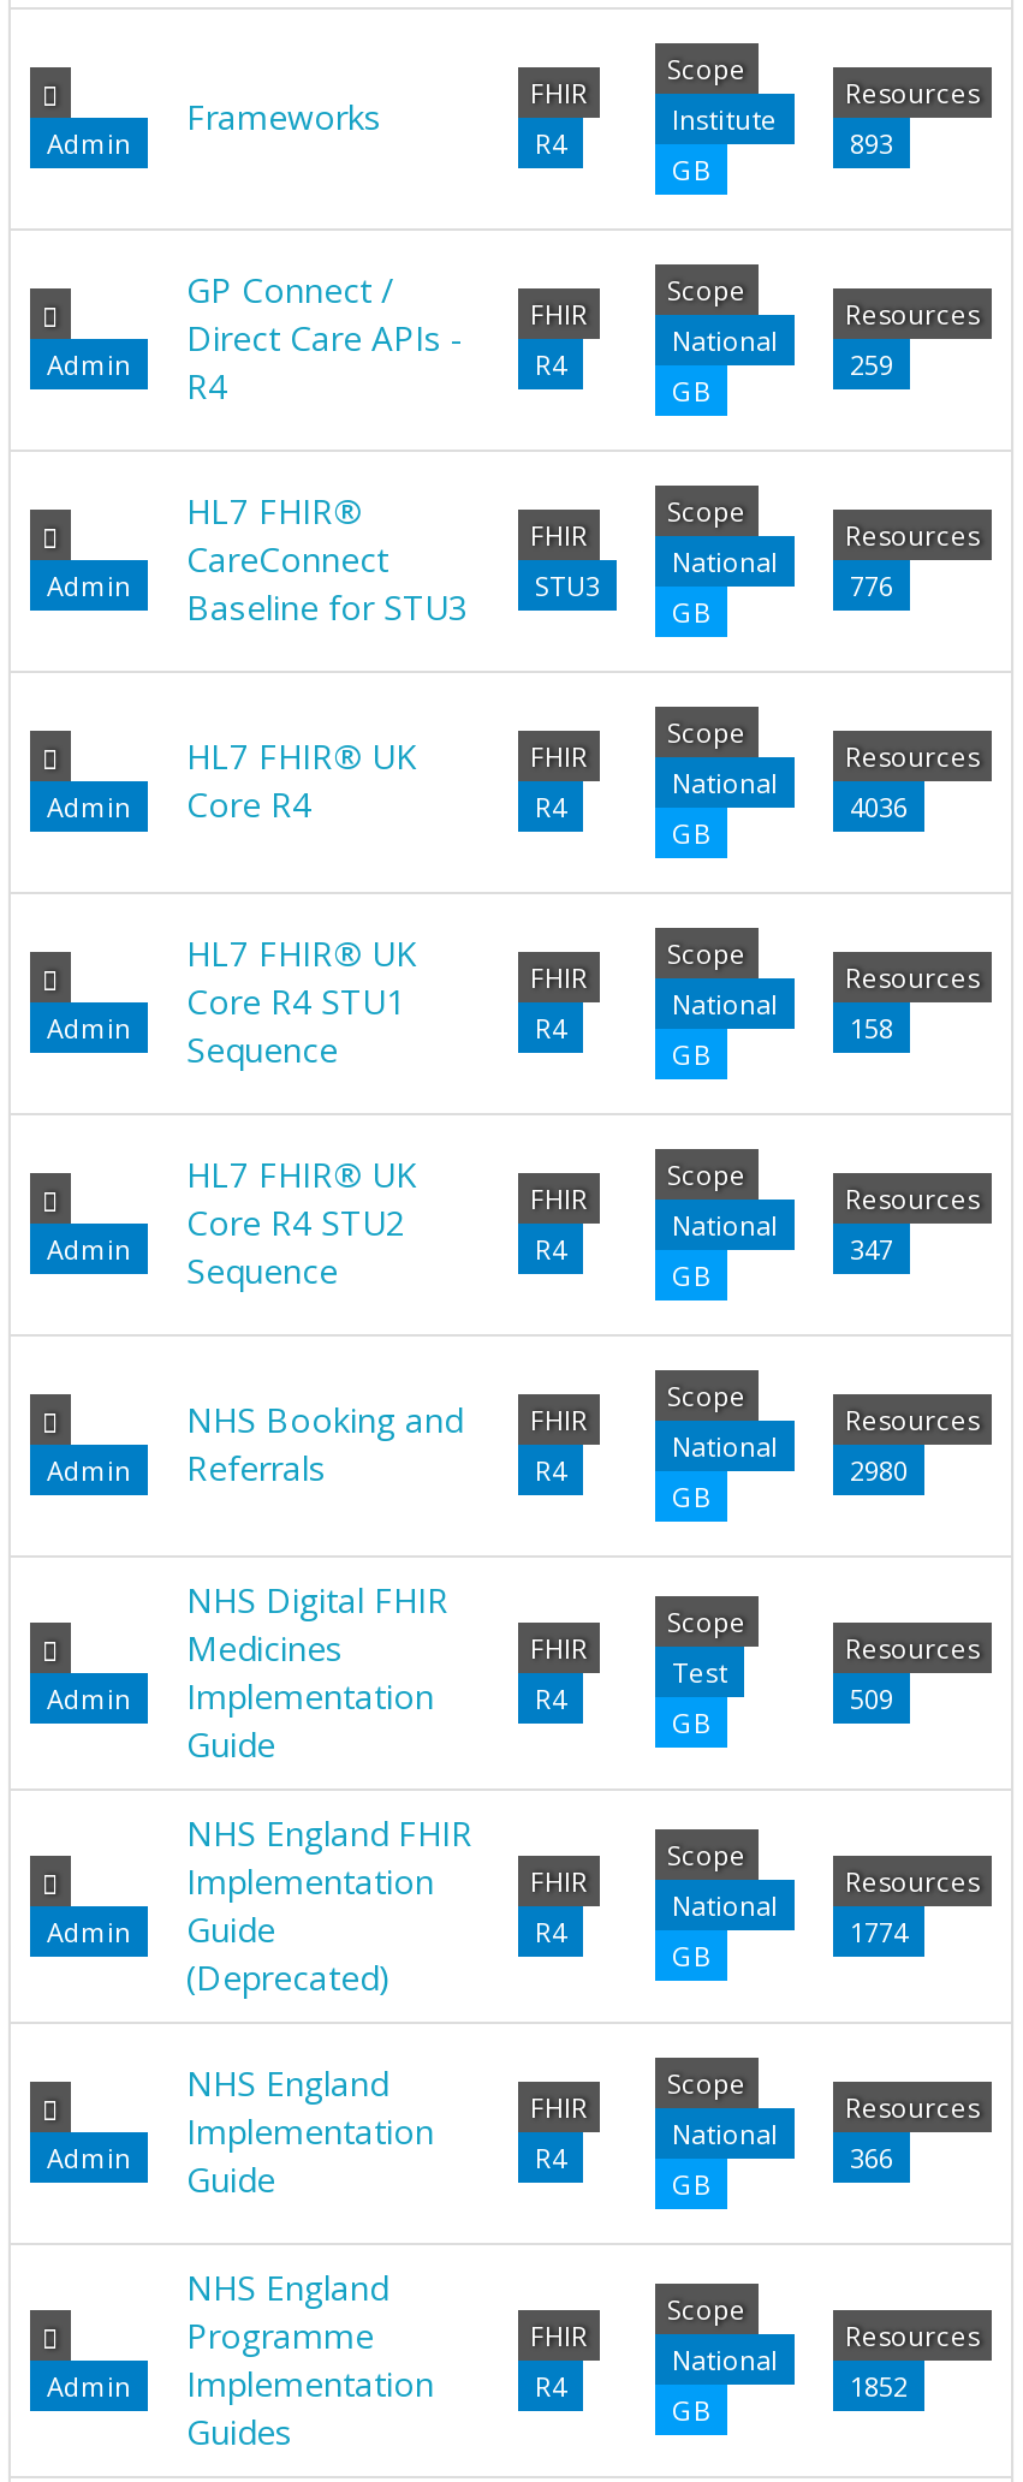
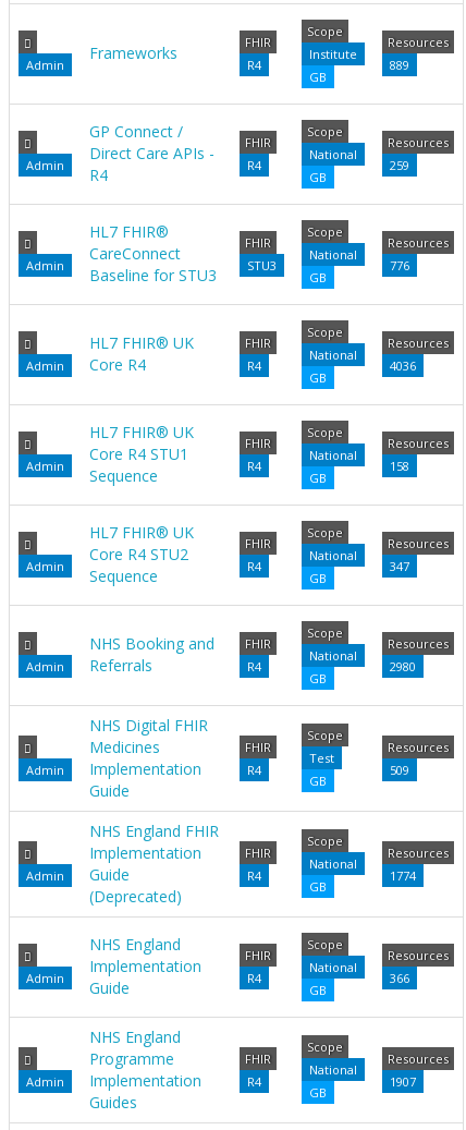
[850,125,893,161] 893 -> [390,57,409,73] 889
[850,2368,908,2404] 1852 -> [390,1073,416,1090] 1907

